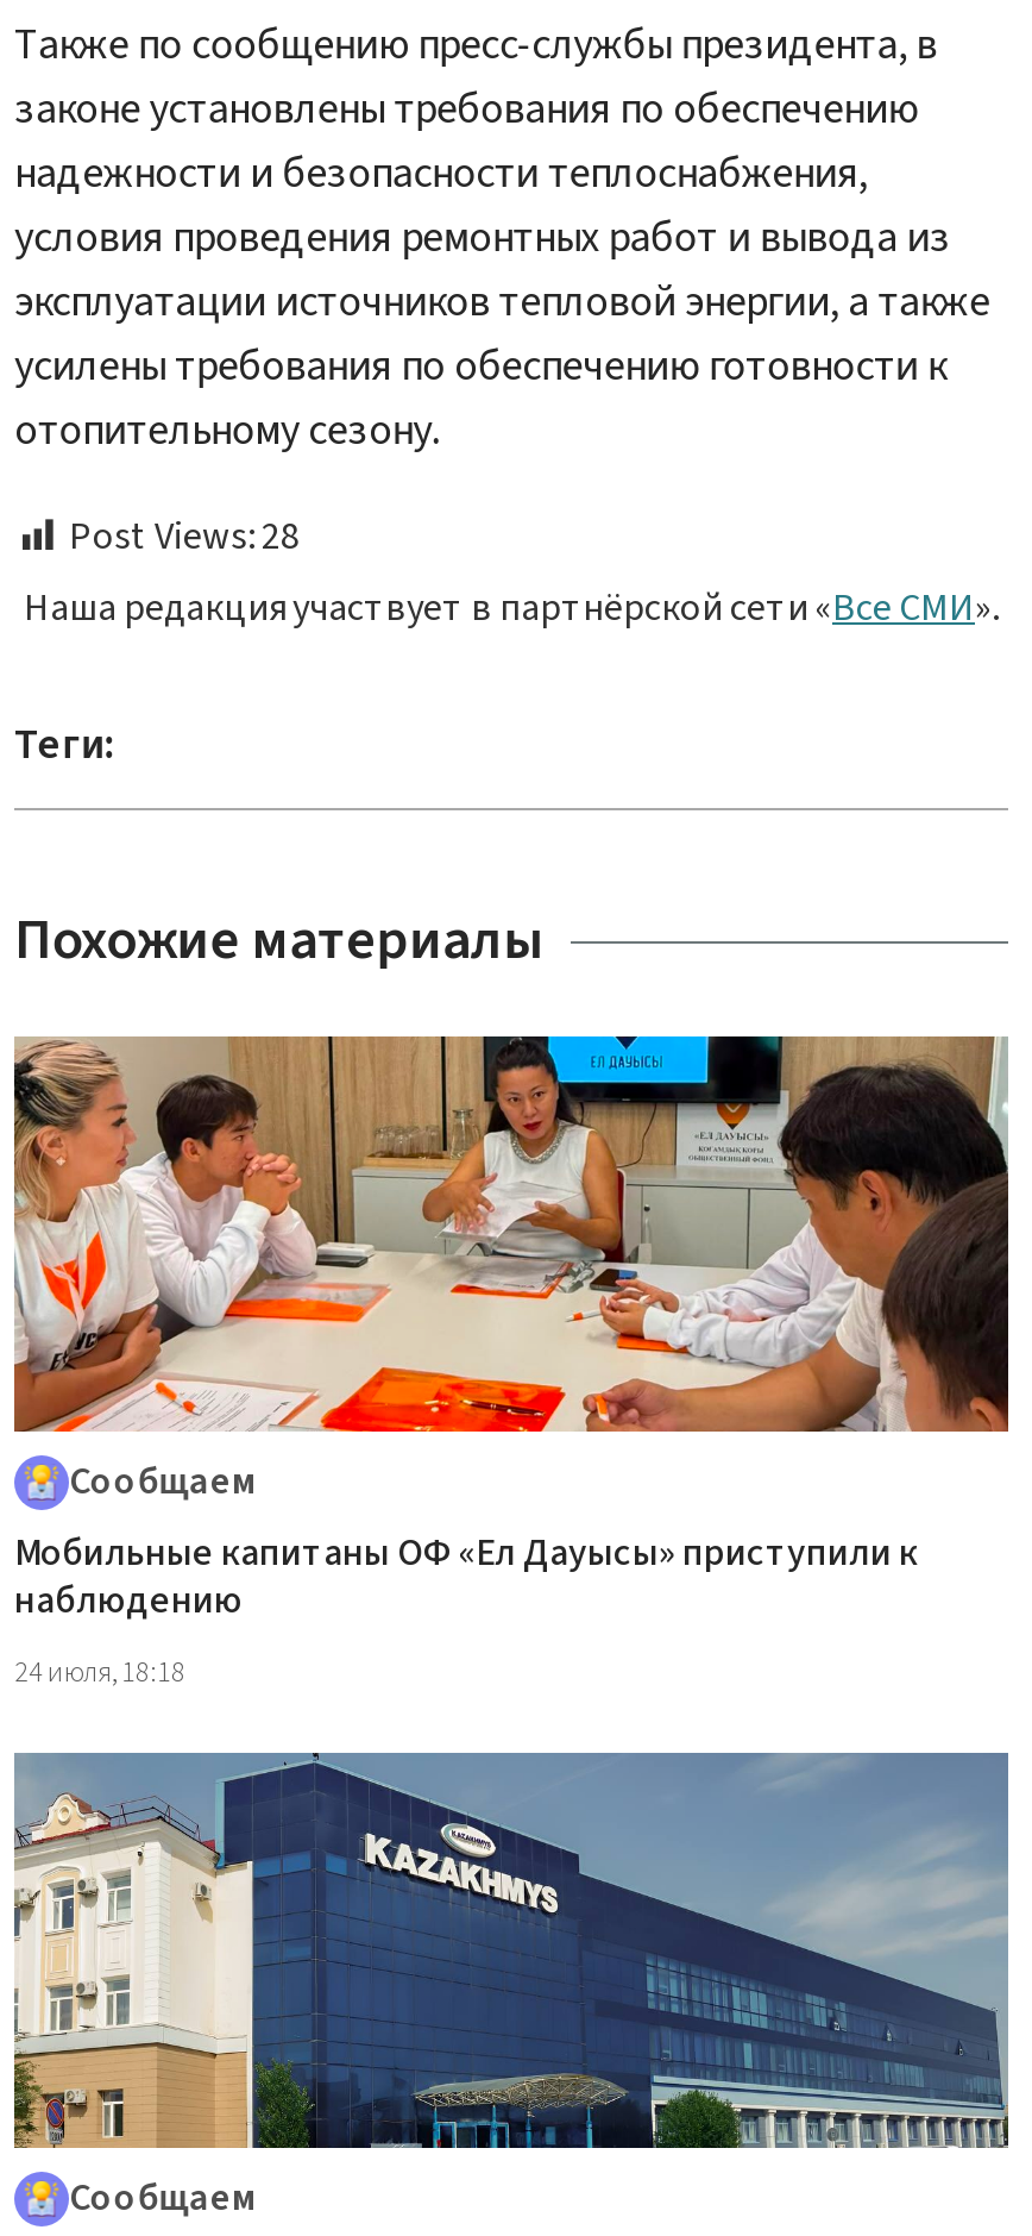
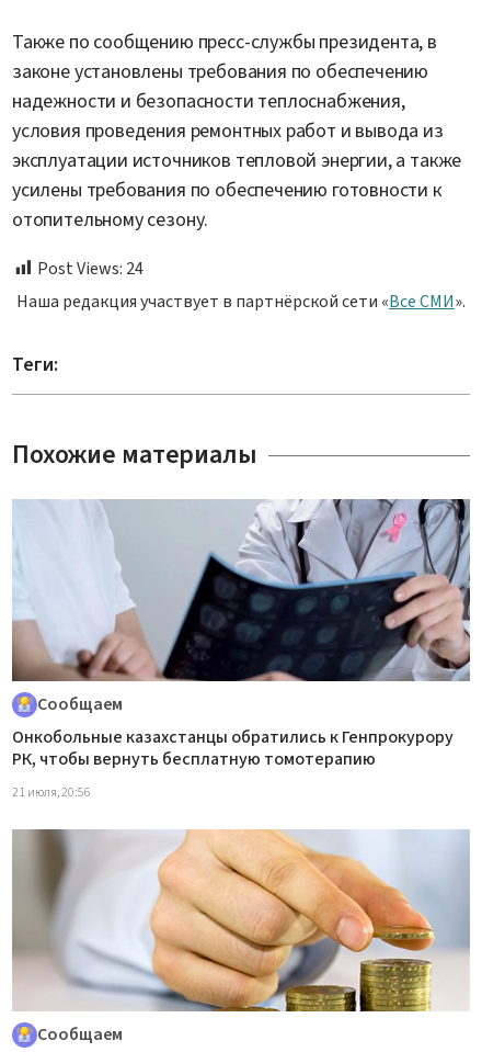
[69,510,300,563] Post Views: 28 -> [37,257,144,281] Post Views: 24
[12,1034,1011,1627] [image] | Мобильные капитаны ОФ «Ел Дауысы» приступили к | наблюдению -> [12,498,471,771] [image] | Онкобольные казахстанцы обратились к Генпрокурору | РК, чтобы вернуть бесплатную томотерапию
[14,1653,185,1693] 24 июля, 18:18 -> [12,783,91,802] 21 июля, 20:56
[12,1750,1011,2150] [image] -> [12,828,470,1013] [image]

